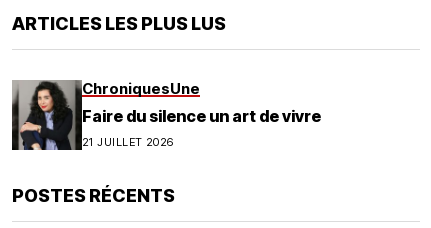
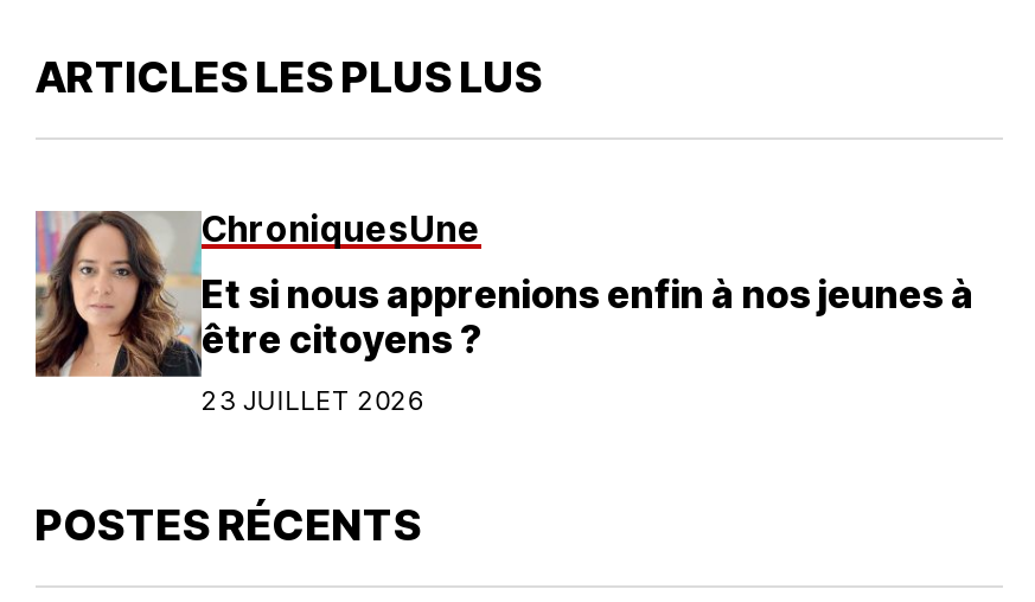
[11,80,321,151] [image] | Faire du silence un art de vivre | 21 JUILLET 2026 -> [33,211,975,417] [image] | Et si nous apprenions enfin à nos jeunes à | être citoyens ? | 23 JUILLET 2026

